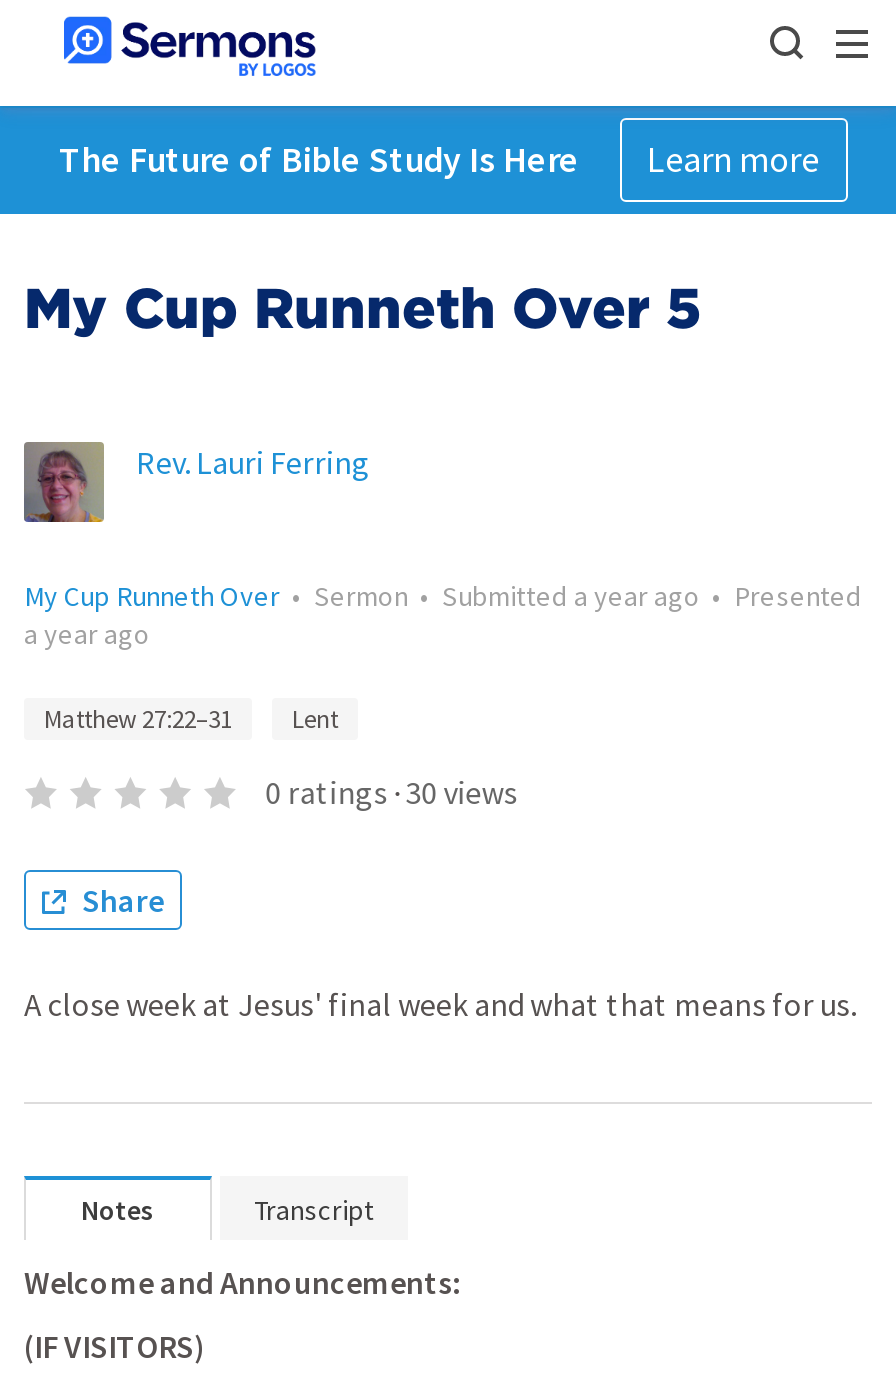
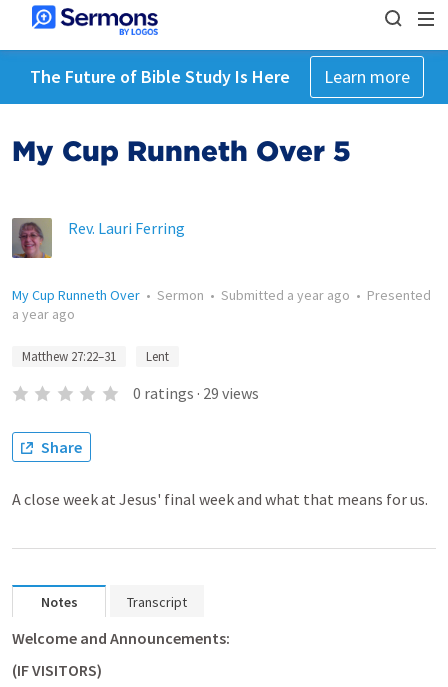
[265,772,517,812] 0 ratings · 30 views -> [133,383,259,403] 0 ratings · 29 views

